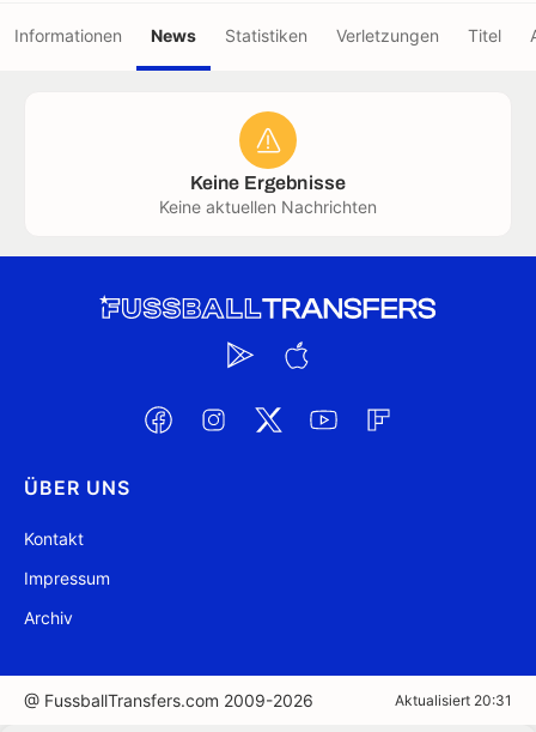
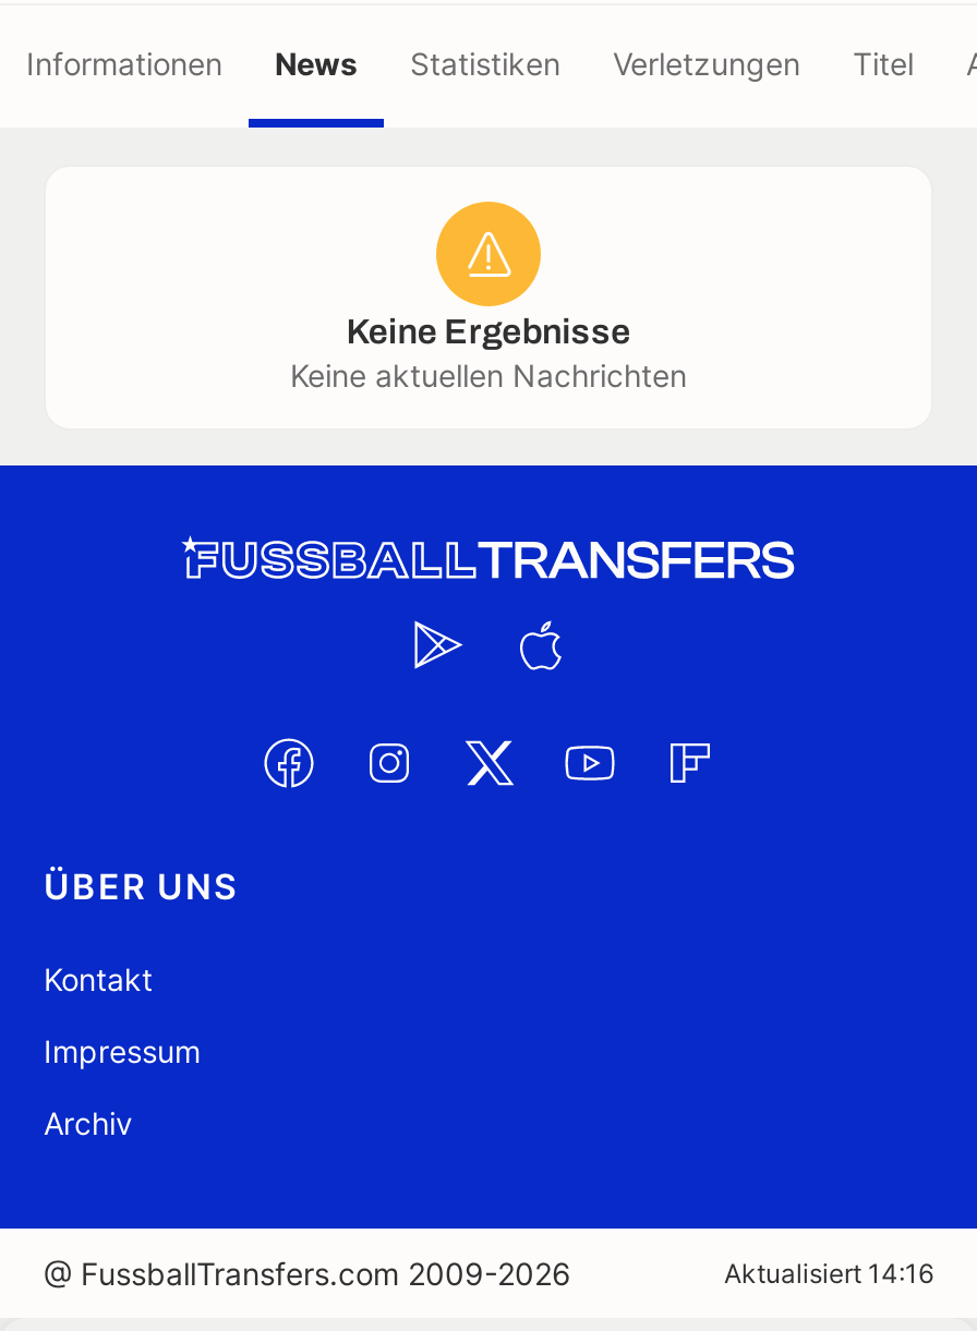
[395,691,512,709] Aktualisiert 20:31 -> [724,1257,933,1290] Aktualisiert 14:16

